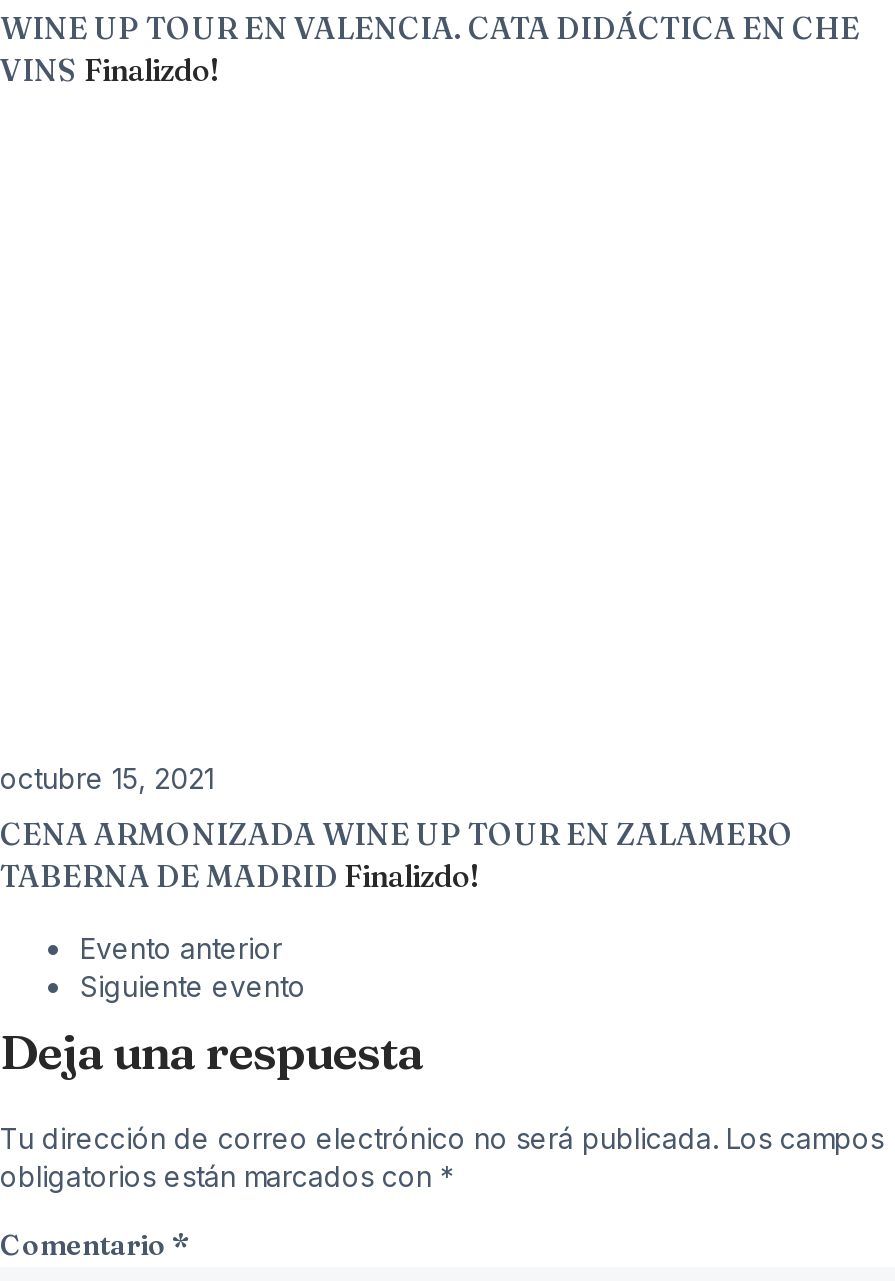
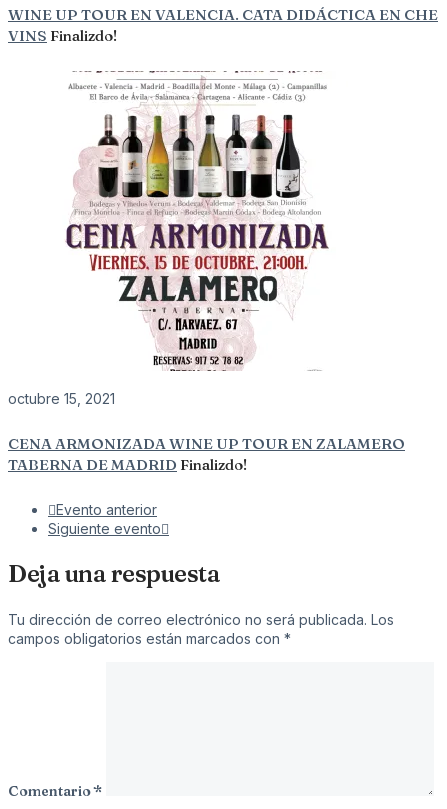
none -> [65,70,329,372] [image]

